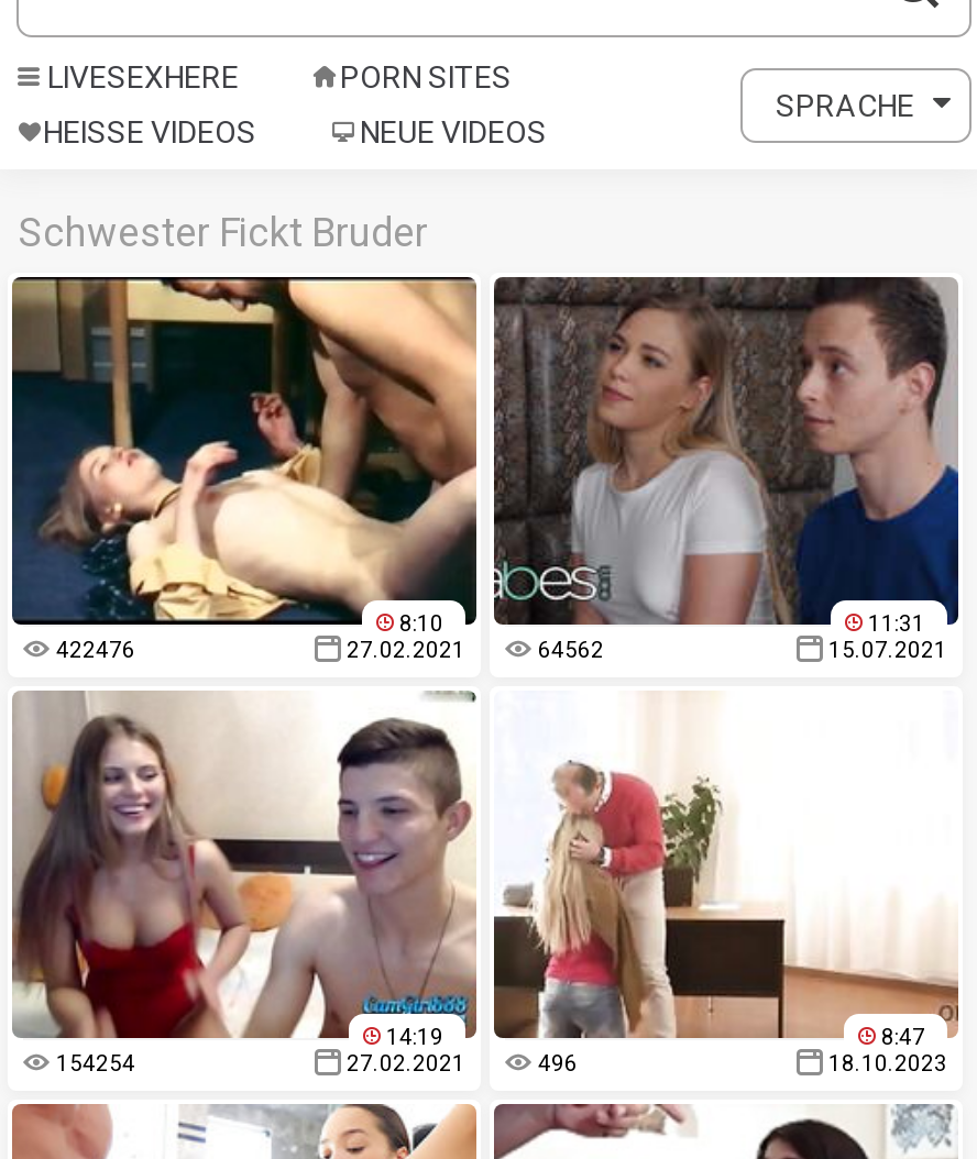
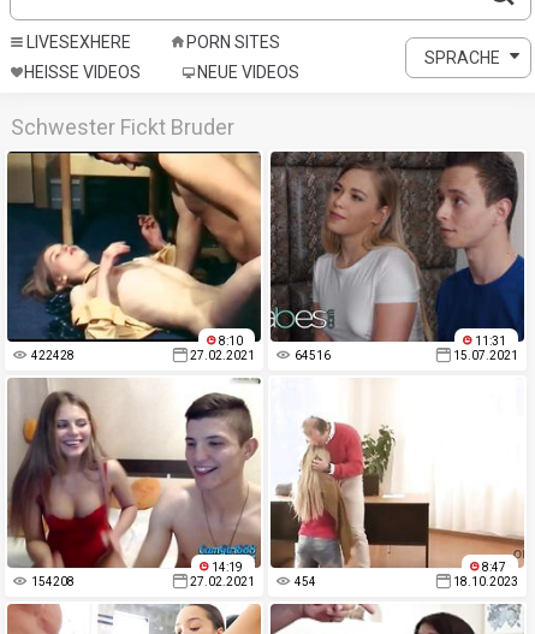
[56,638,135,662] 422476 -> [31,349,75,362] 422428
[538,638,604,662] 64562 -> [295,349,331,362] 64516
[56,1051,135,1076] 154254 -> [31,575,75,588] 154208
[538,1051,578,1076] 496 -> [295,575,316,588] 454

